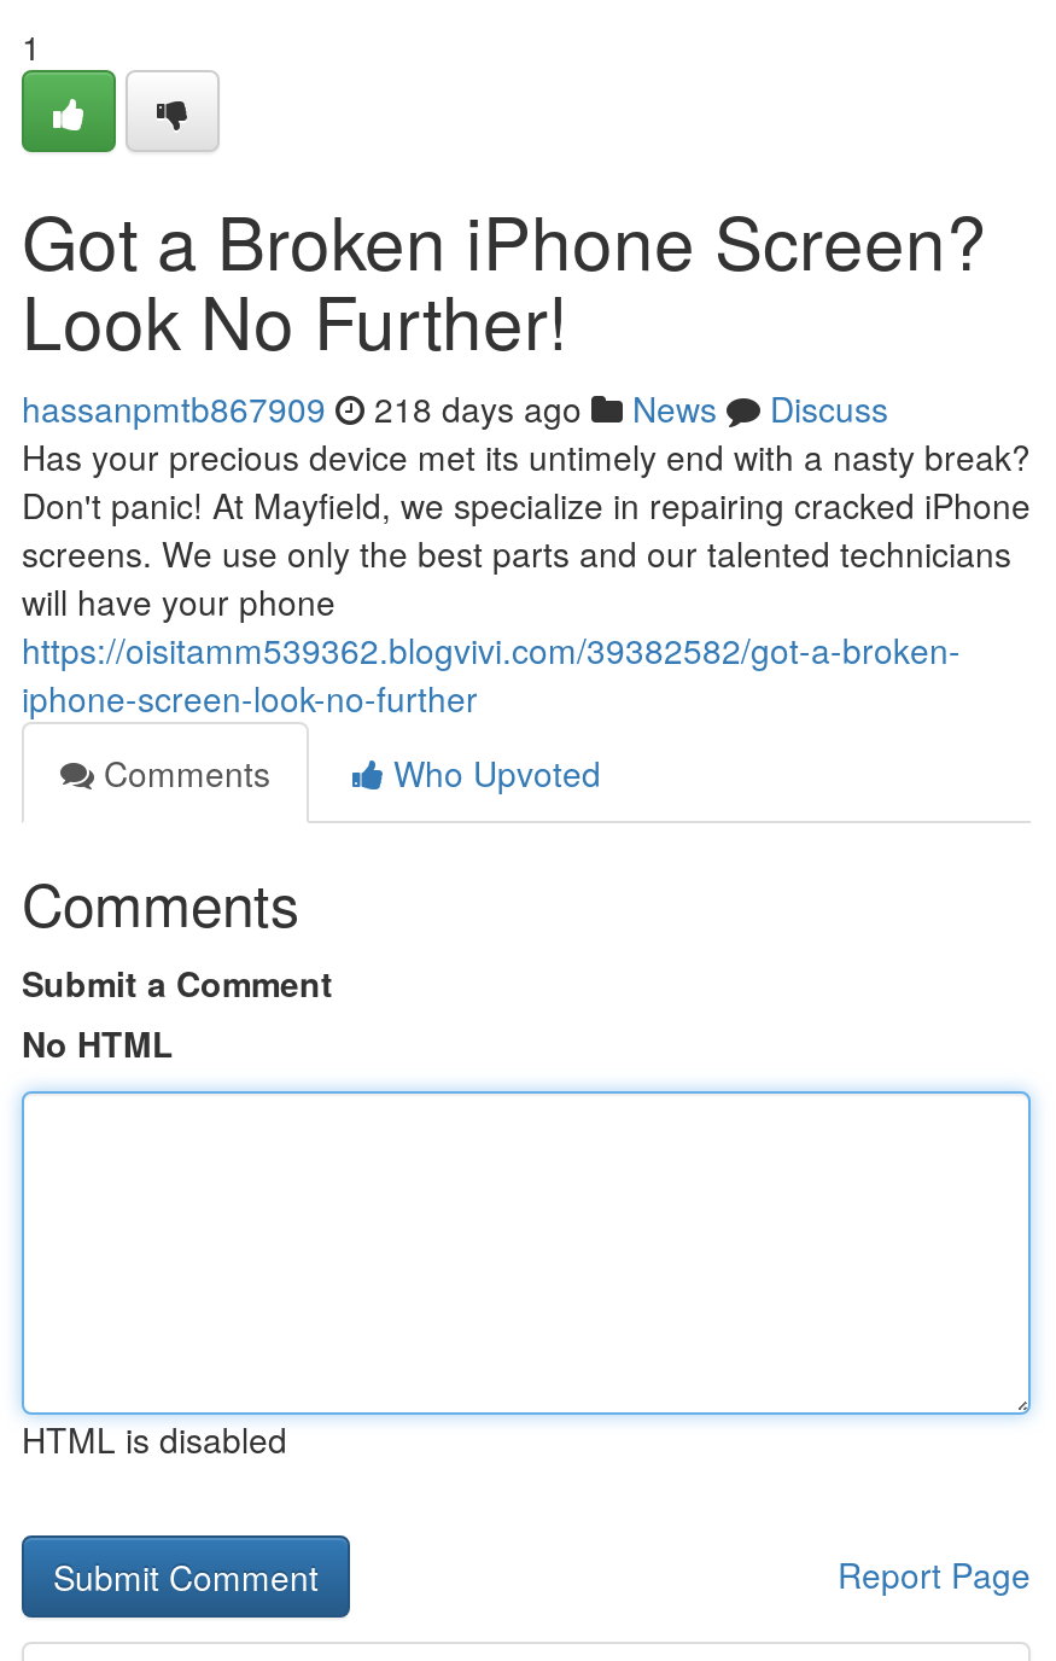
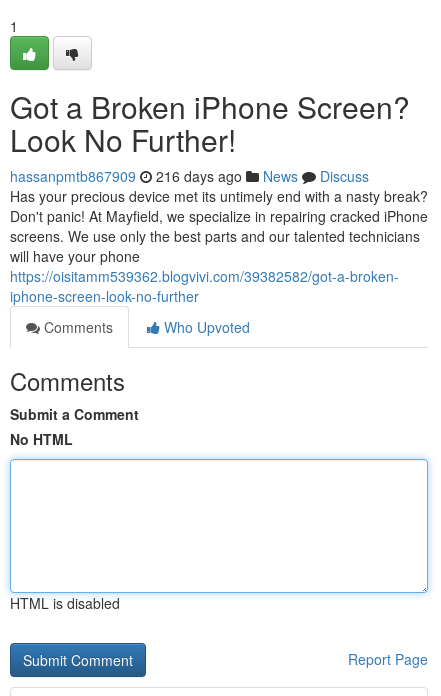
[22,384,888,432] hassanpmtb867909 218 days ago News Discuss -> [10,166,369,186] hassanpmtb867909 216 days ago News Discuss

